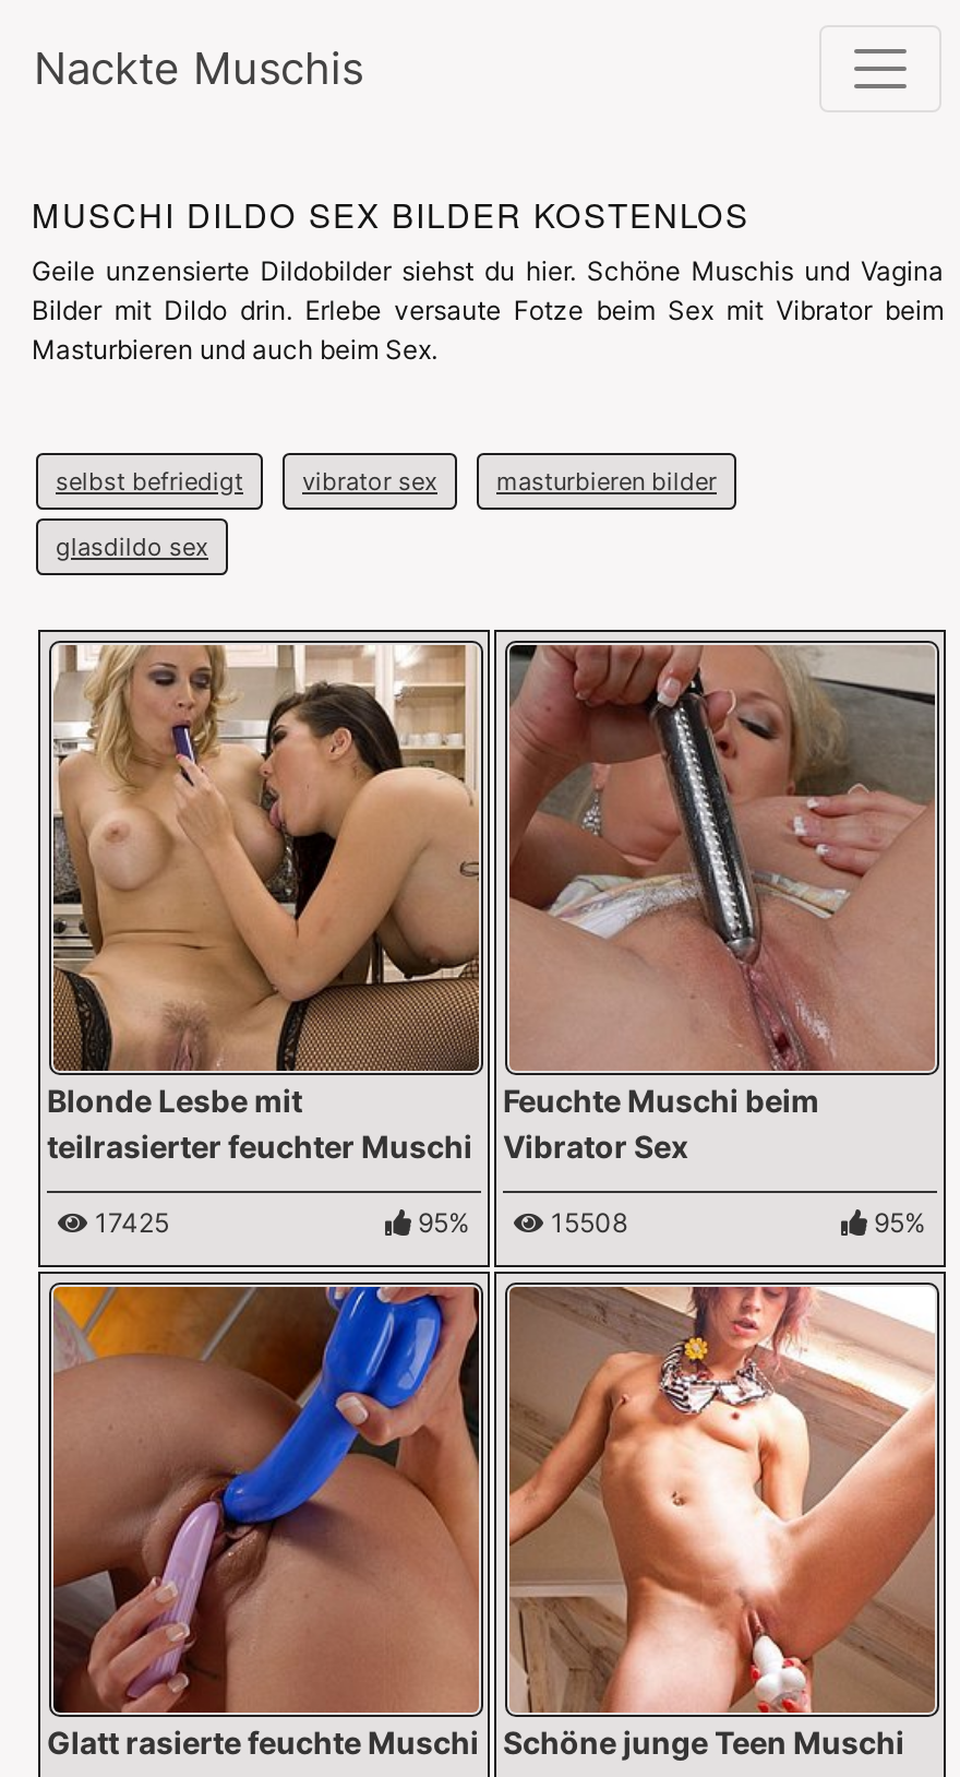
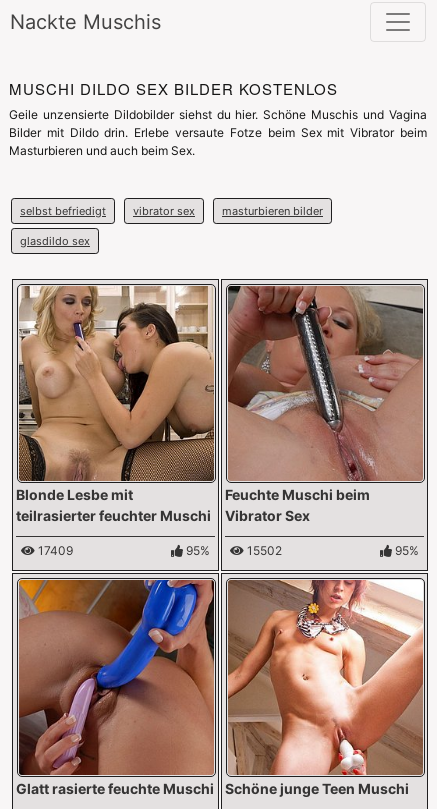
[88,1206,169,1239] 17425 -> [35,543,73,558] 17409
[544,1206,627,1239] 15508 -> [244,543,282,558] 15502

